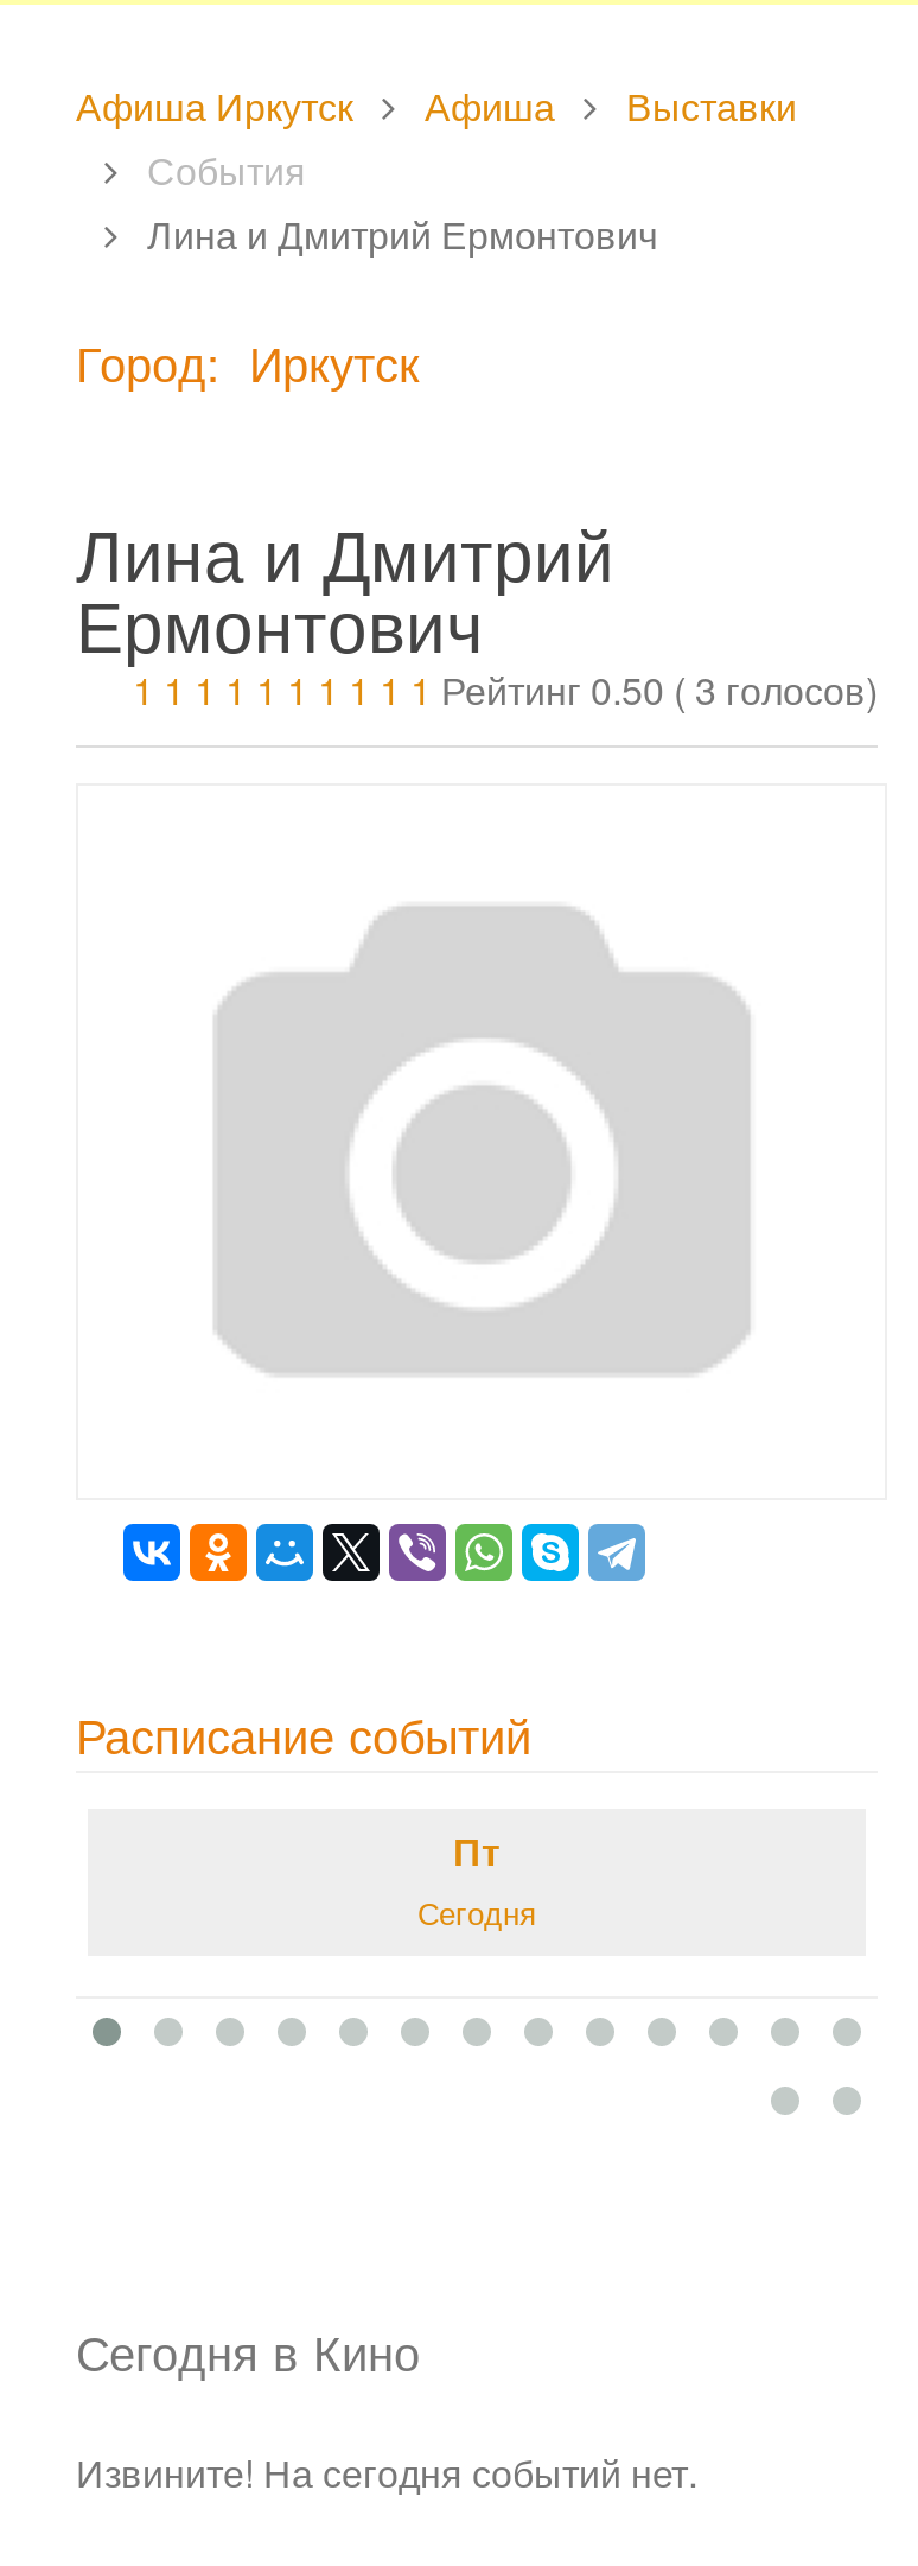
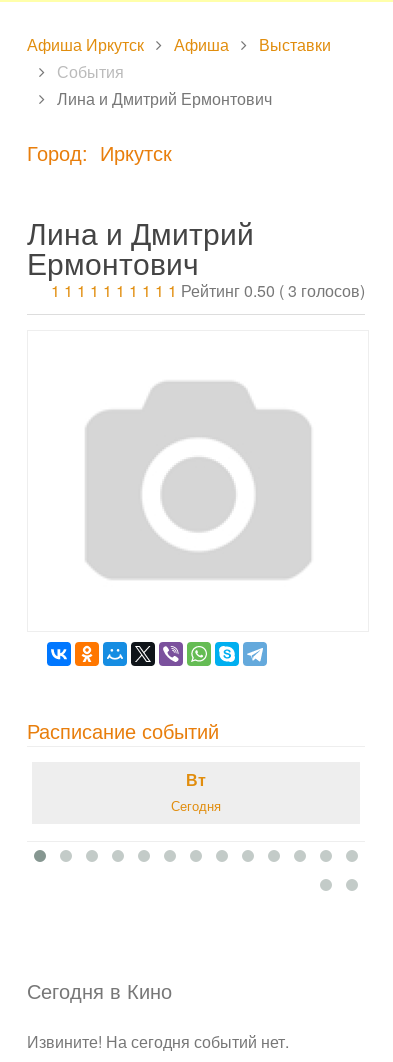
[453,1823,501,1878] Пт -> [186,768,206,791] Вт

